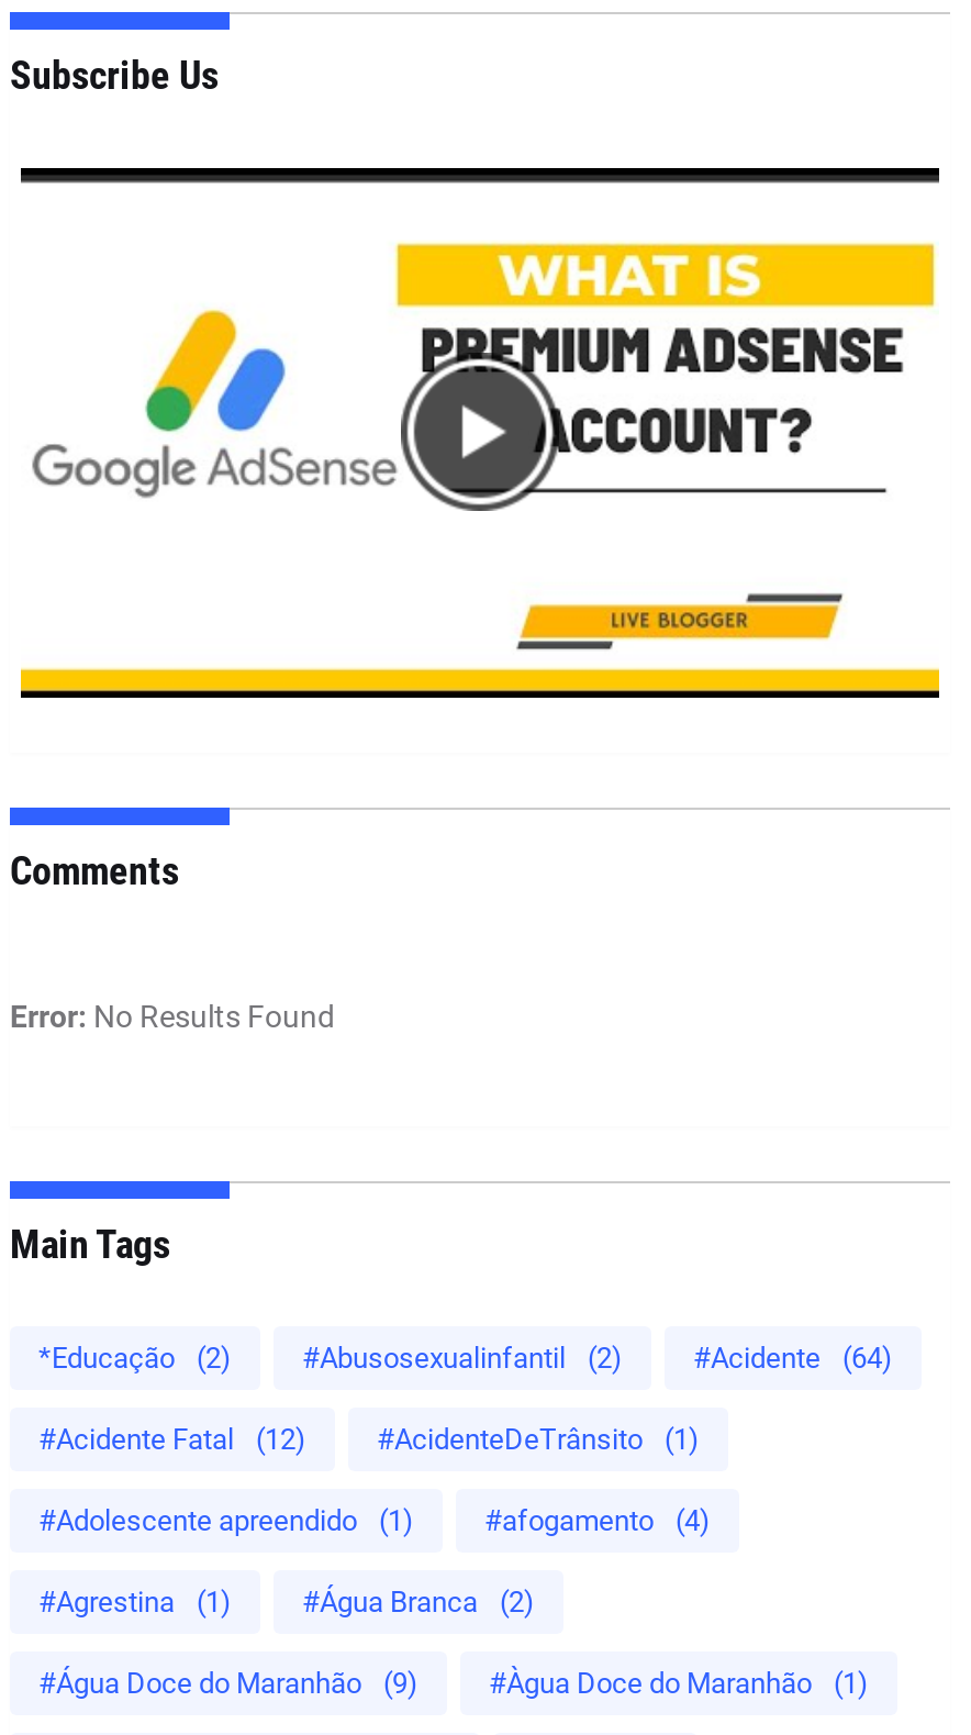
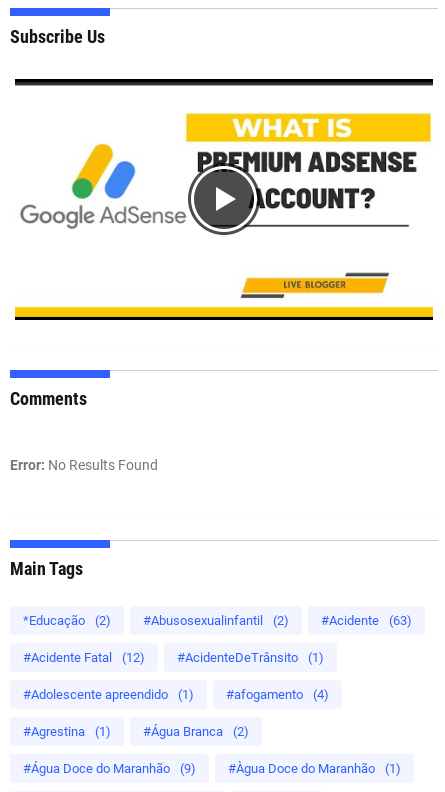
[693,1341,893,1374] #Acidente (64) -> [321,613,412,628] #Acidente (63)

